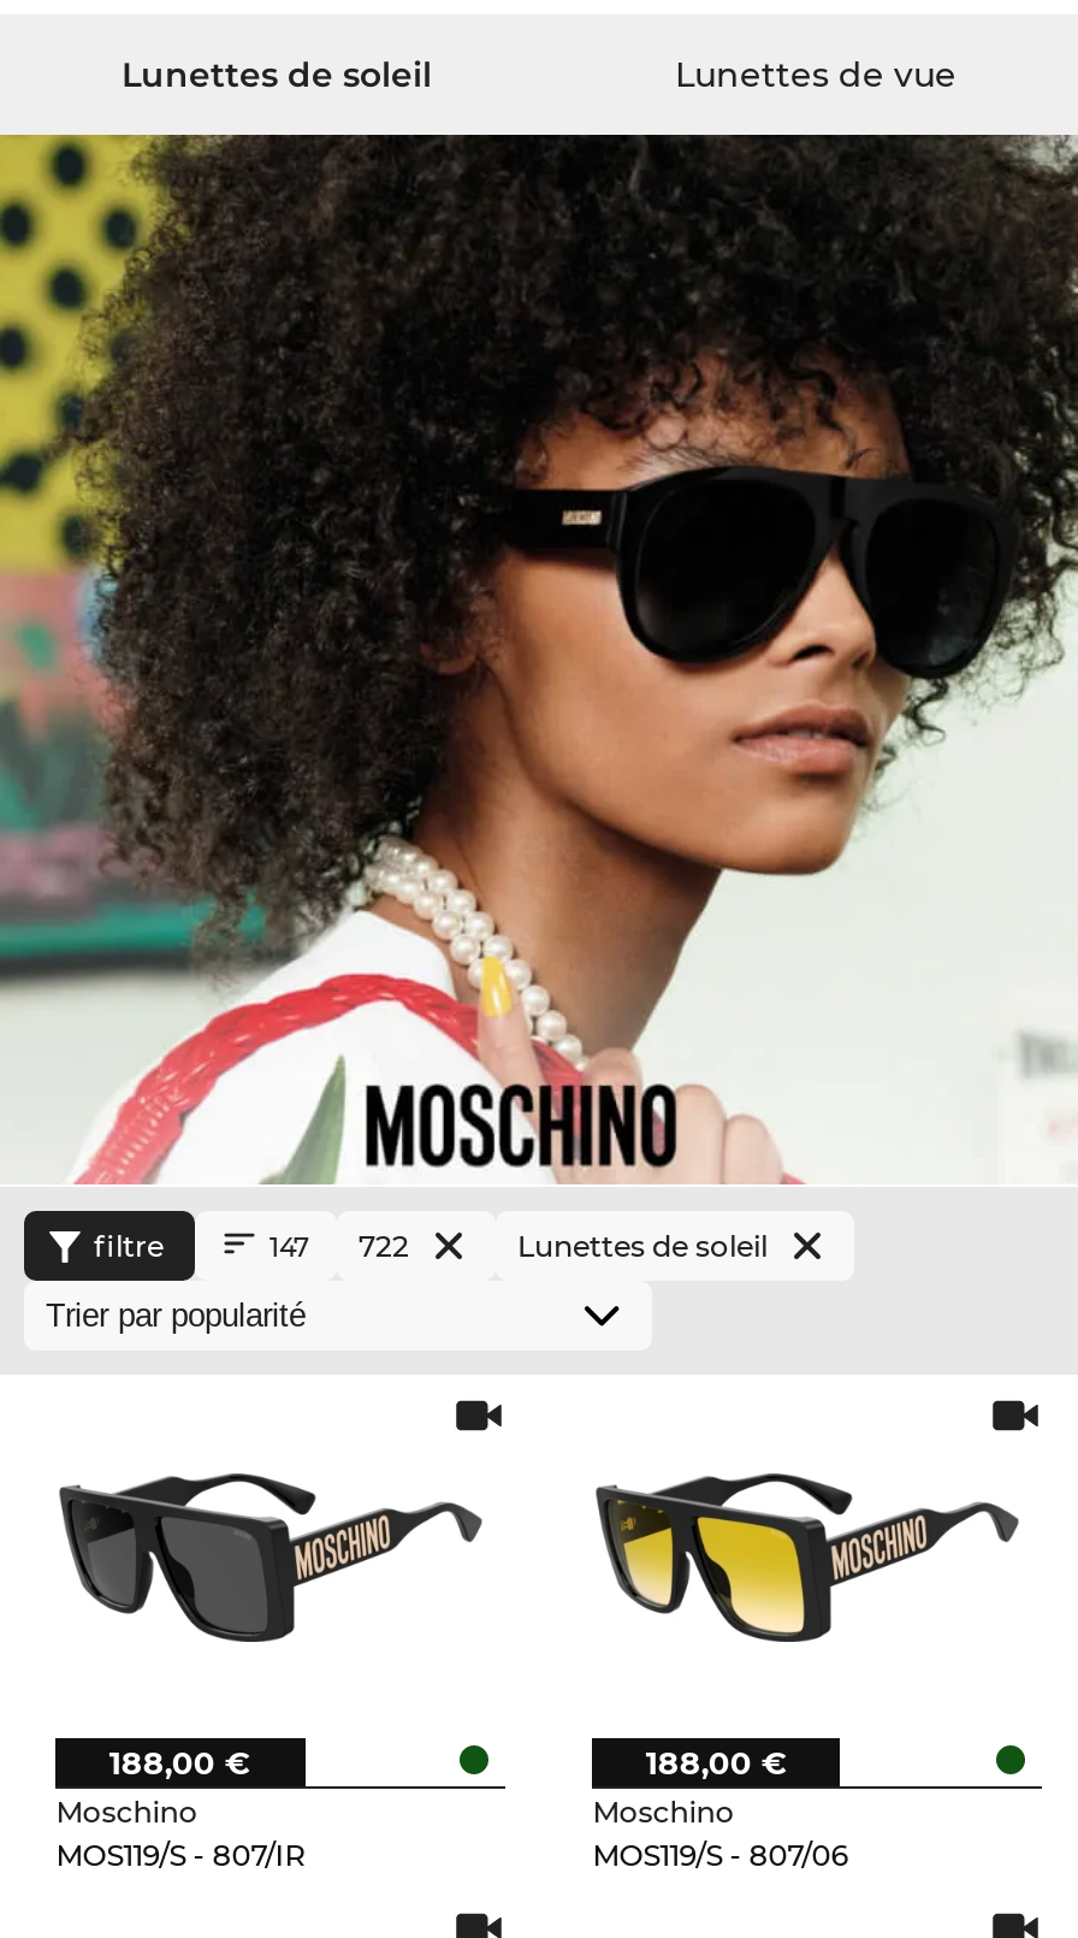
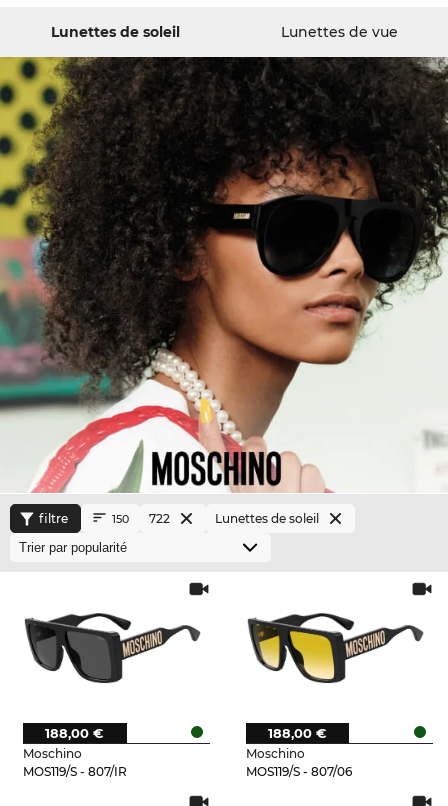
[269,1228,409,1264] 147 722 -> [112,511,170,526] 150 722

